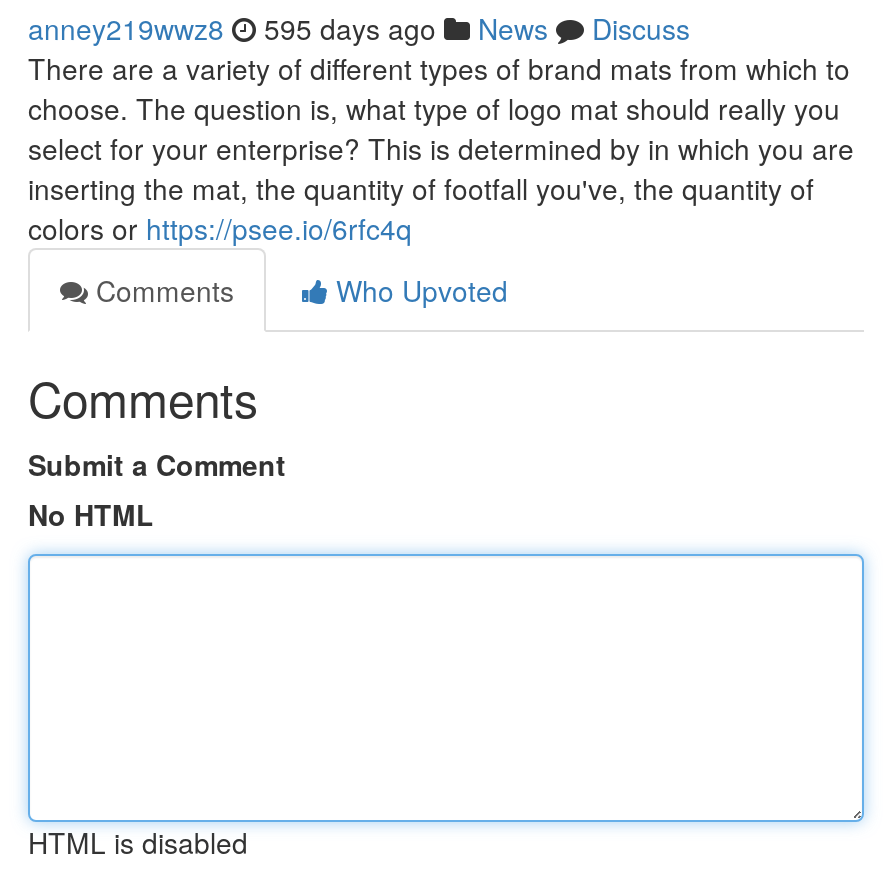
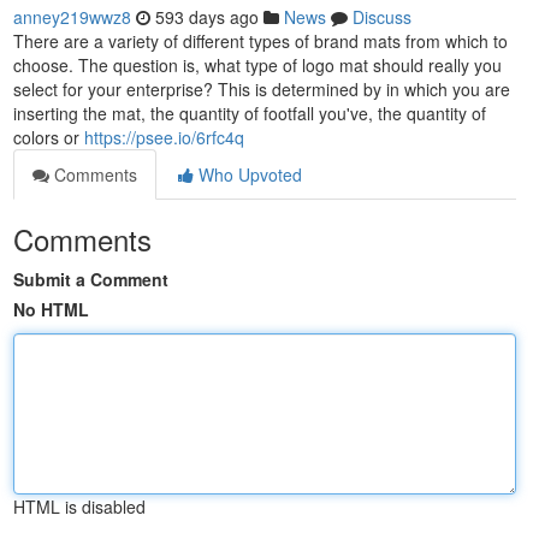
[28,8,690,48] anney219wwz8 595 days ago News Discuss -> [13,5,411,29] anney219wwz8 593 days ago News Discuss

